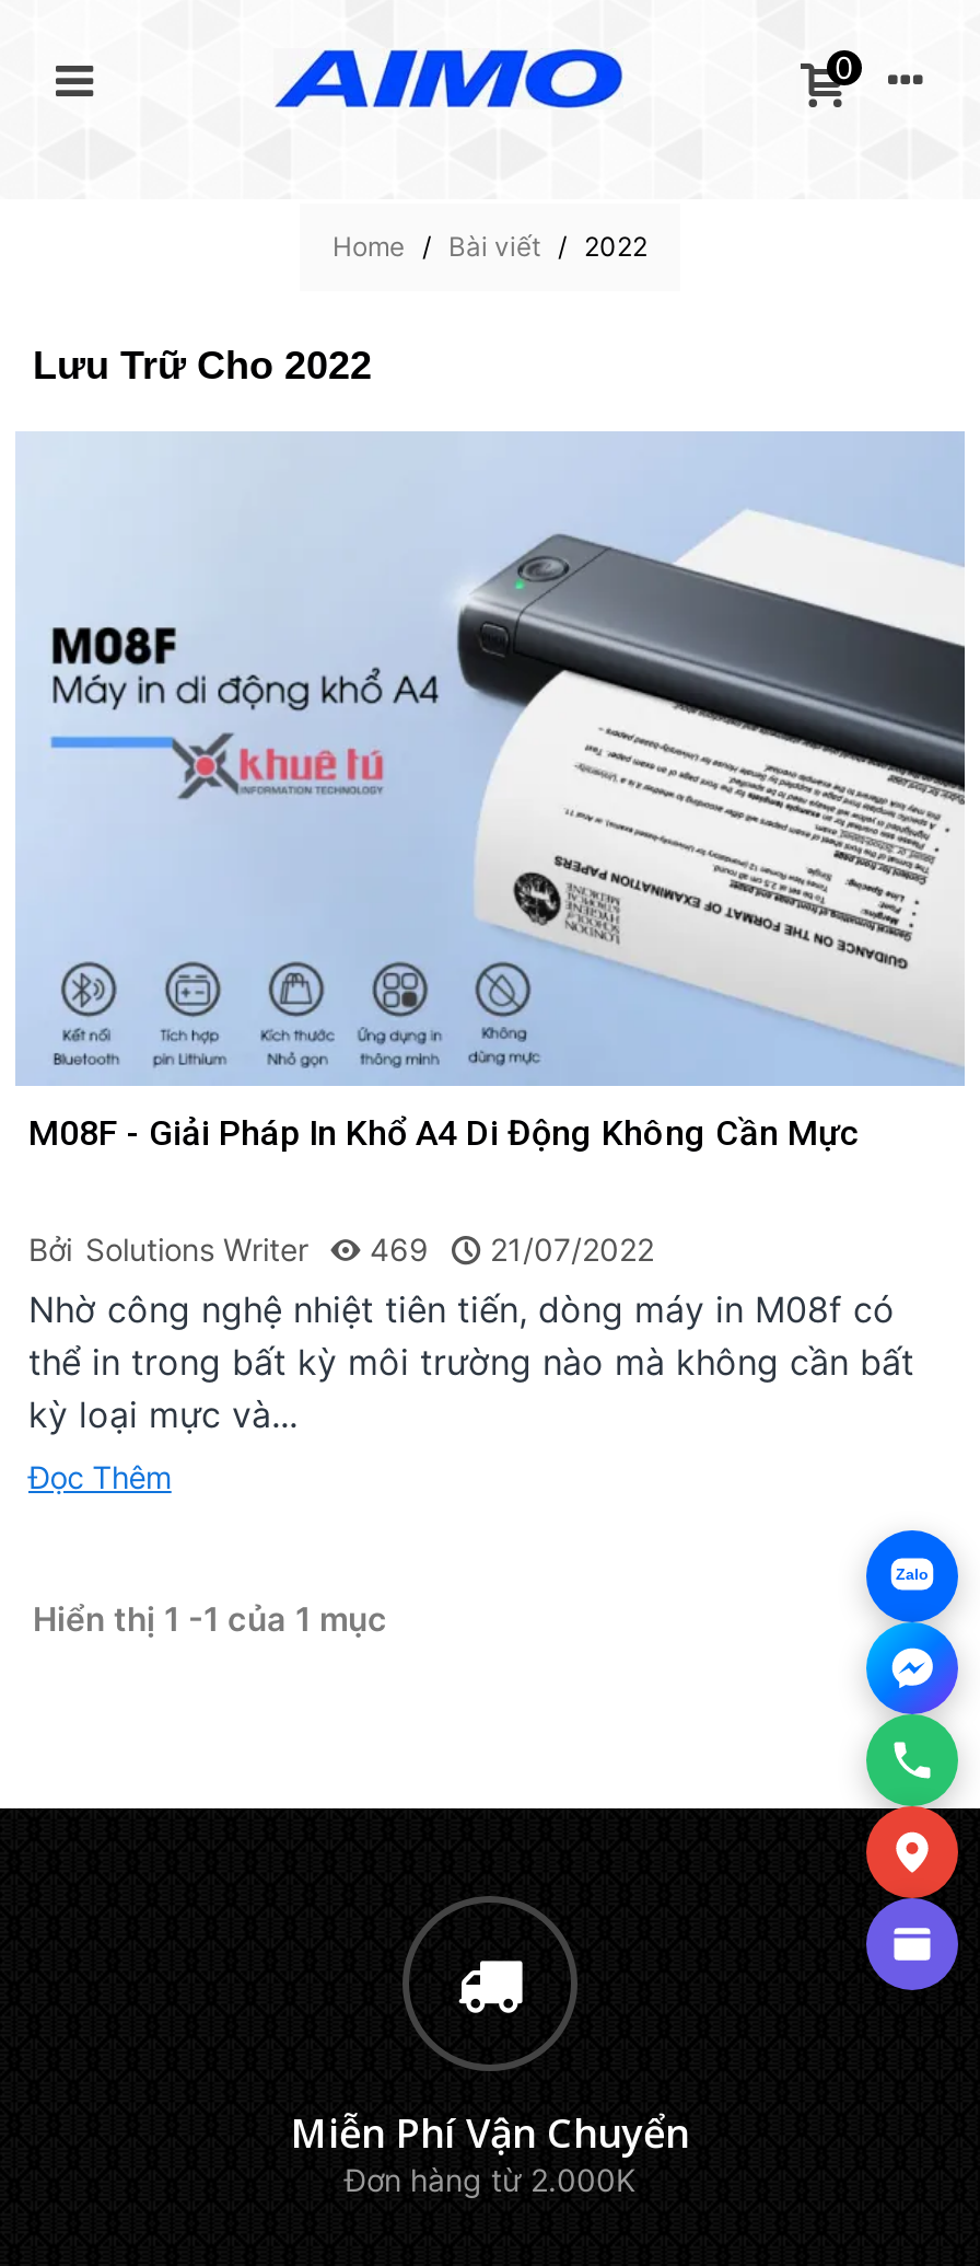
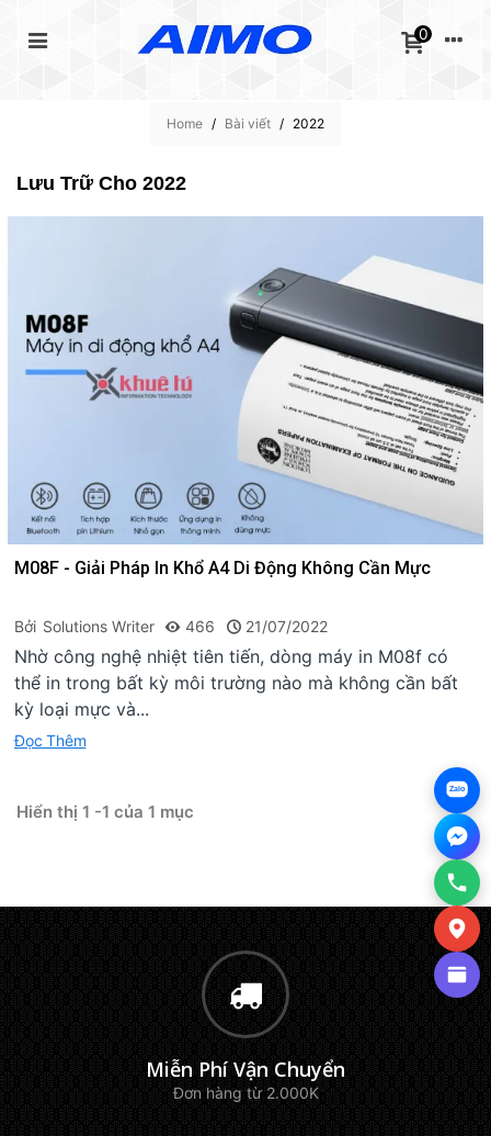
[28,1231,654,1268] Bởi Solutions Writer 469 21/07/2022 -> [14,617,328,636] Bởi Solutions Writer 466 21/07/2022

